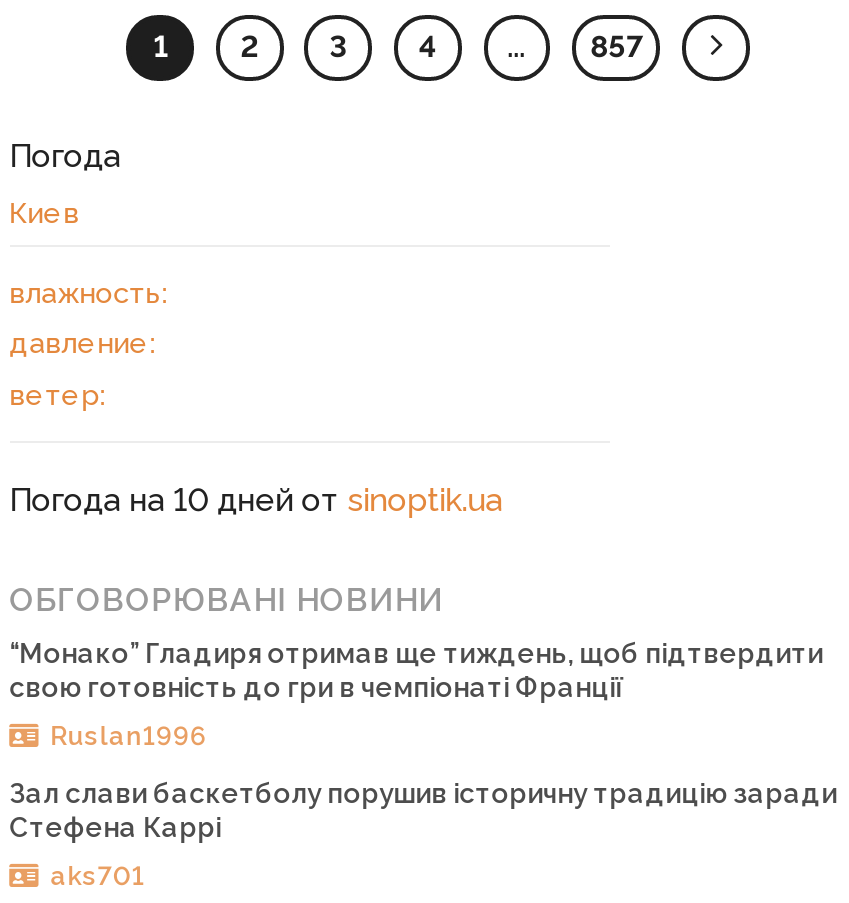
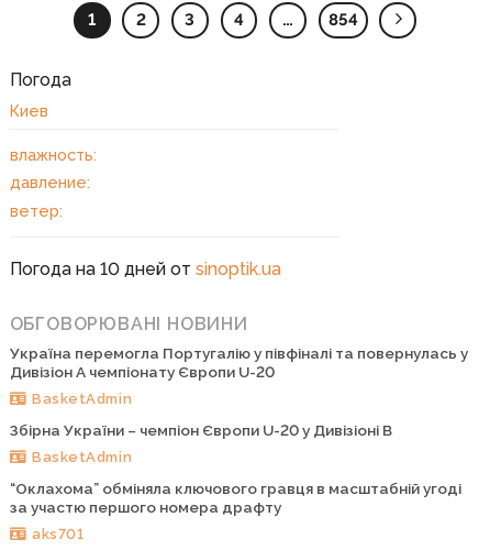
[590,29,642,65] 857 -> [328,10,358,29] 854
[9,637,837,843] “Монако” Гладиря отримав ще тиждень, щоб підтвердити | свою готовність до гри в чемпіонаті Франції | Ruslan1996 | Зал слави баскетболу порушив історичну традицію заради | Стефена Каррі -> [9,344,468,515] Україна перемогла Португалію у півфіналі та повернулась у | Дивізіон А чемпіонату Європи U-20 | BasketAdmin | Збірна України – чемпіон Європи U-20 у Дивізіоні В | BasketAdmin | “Оклахома” обміняла ключового гравця в масштабній угоді | за участю першого номера драфту

